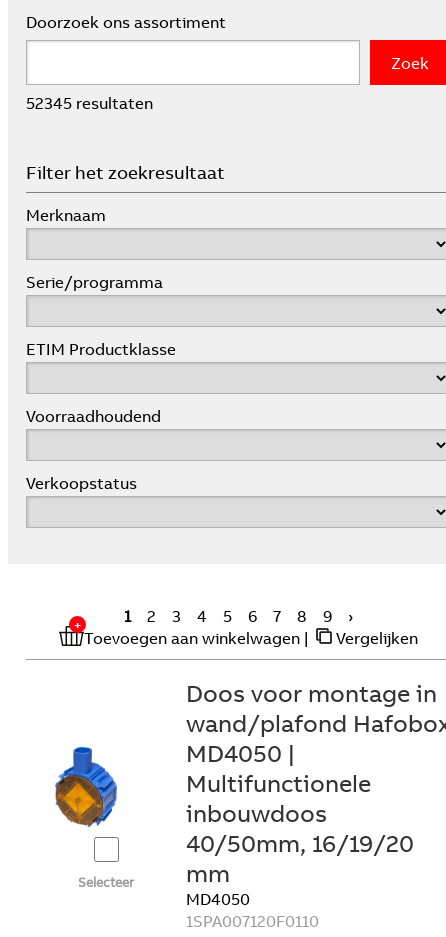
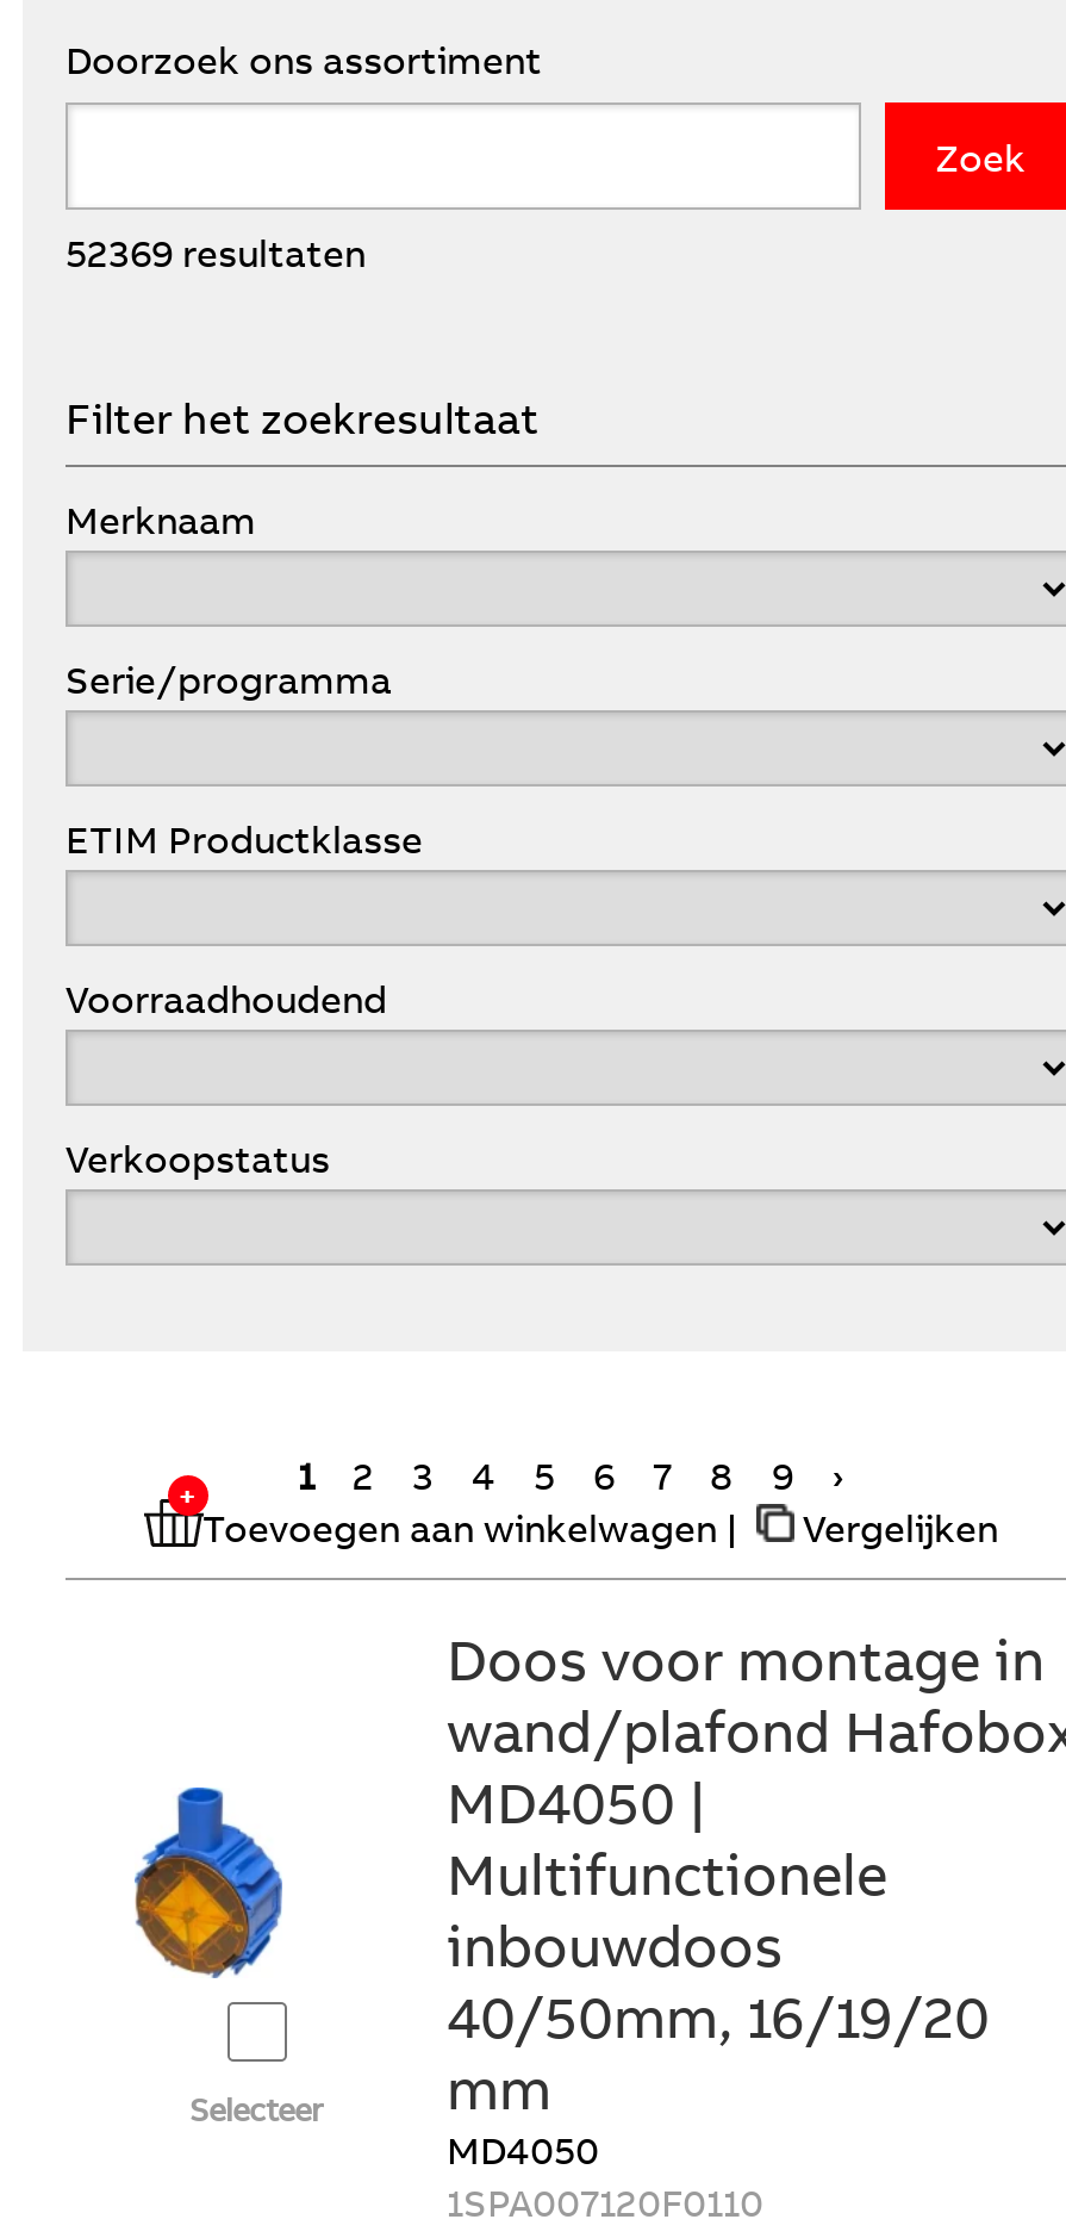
[26,93,153,113] 52345 resultaten -> [66,229,366,276] 52369 resultaten

